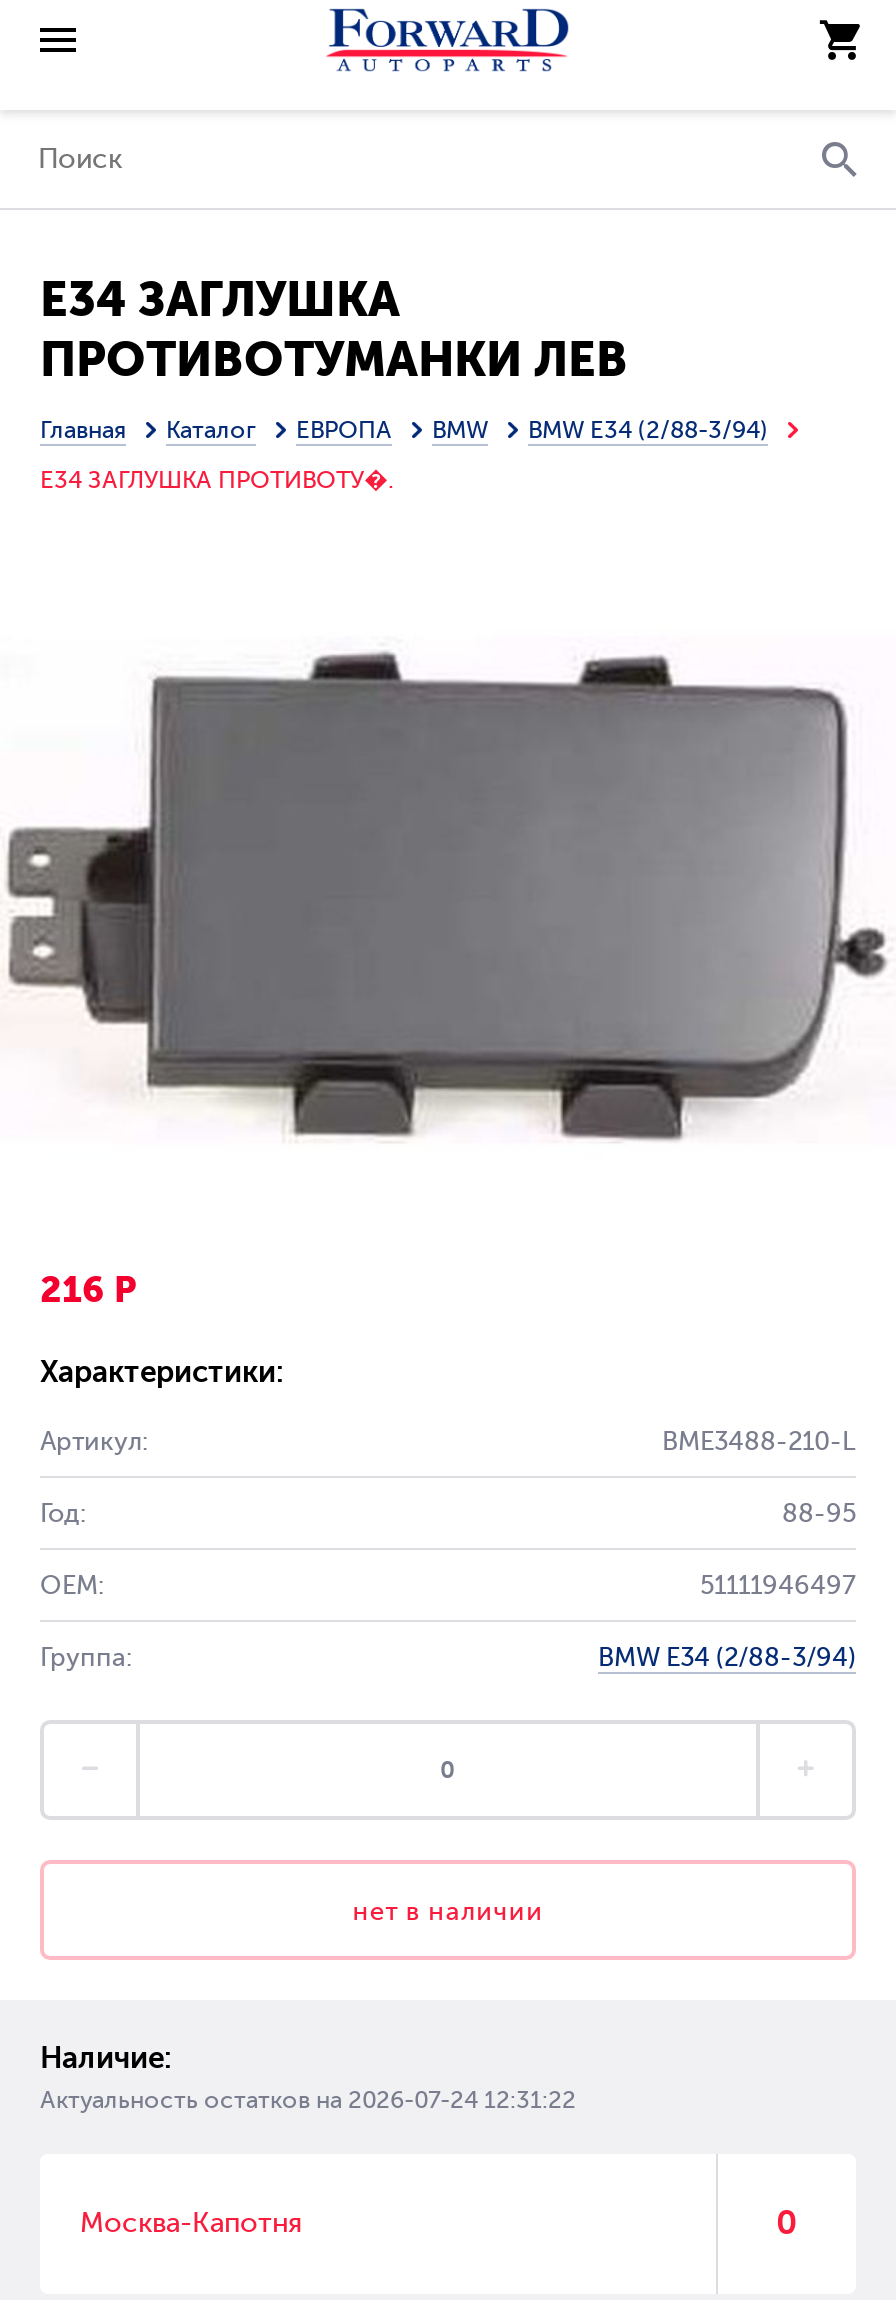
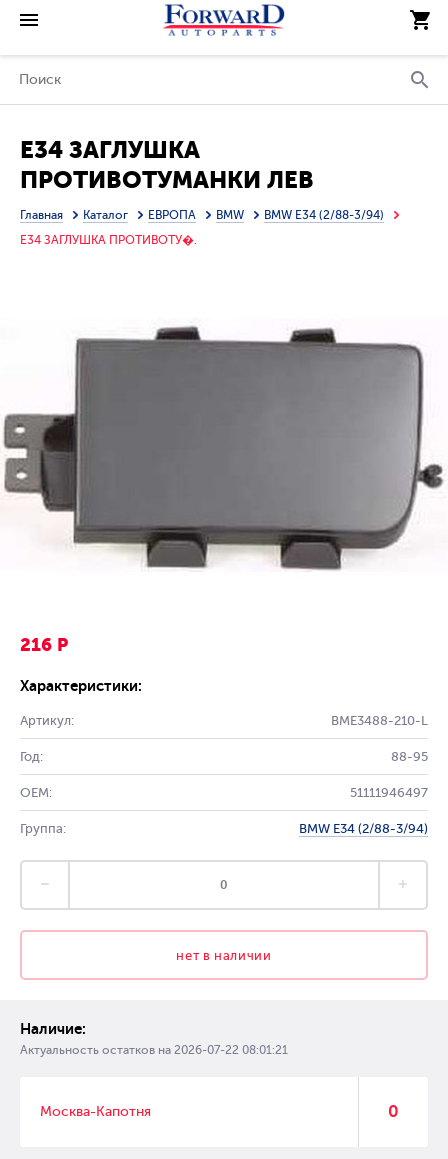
[40,2086,576,2114] Актуальность остатков на 2026-07-24 12:31:22 -> [20,1043,288,1057] Актуальность остатков на 2026-07-22 08:01:21

